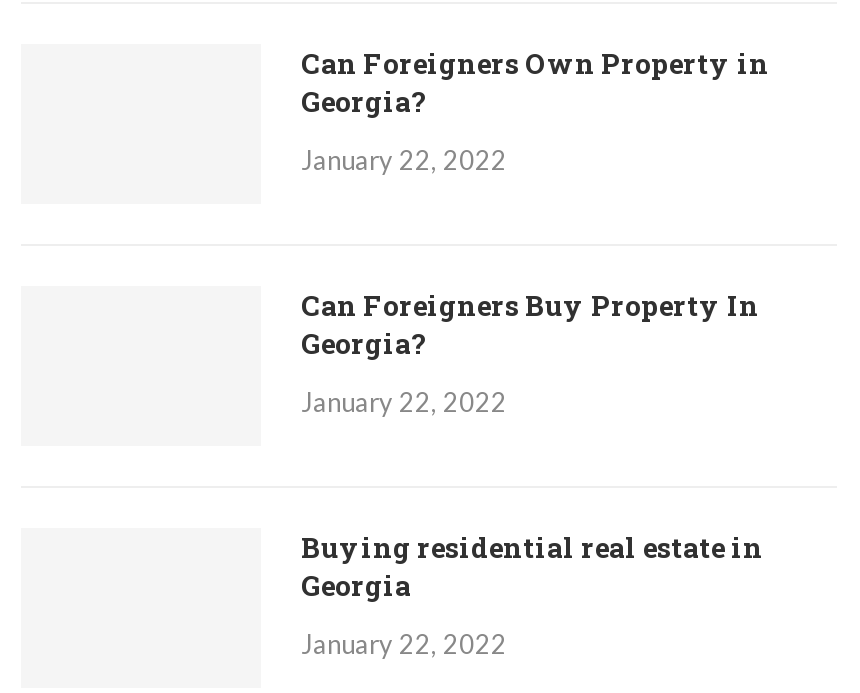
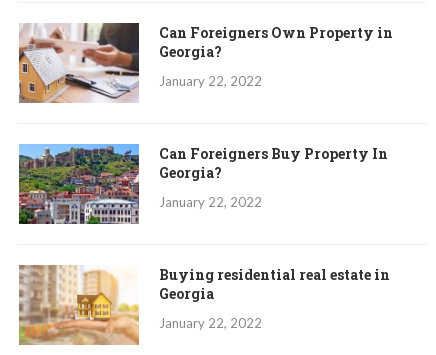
none -> [18,22,140,104] [image]
none -> [18,143,140,225] [image]
none -> [18,264,140,346] [image]

